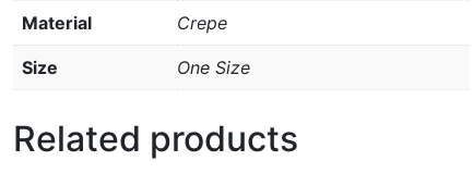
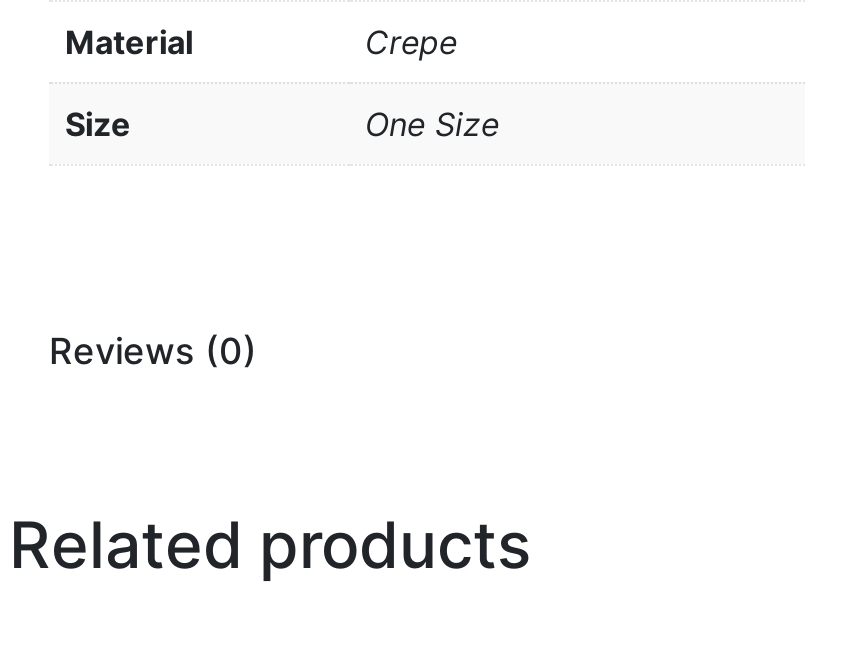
none -> [49,330,257,372] Reviews (0)

